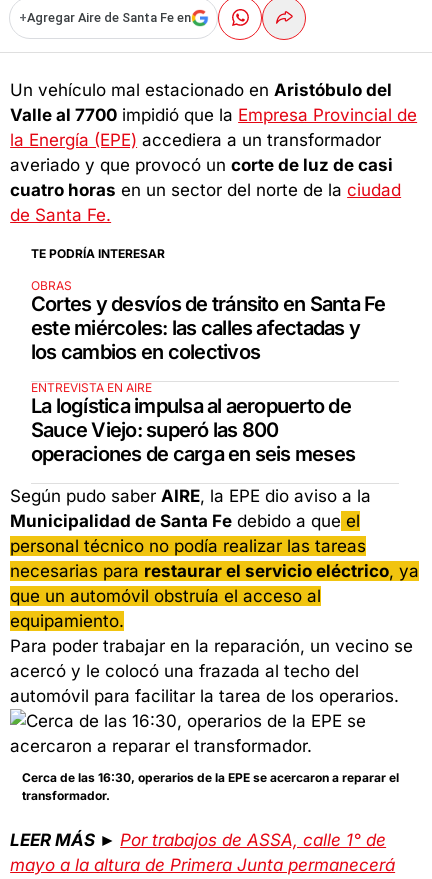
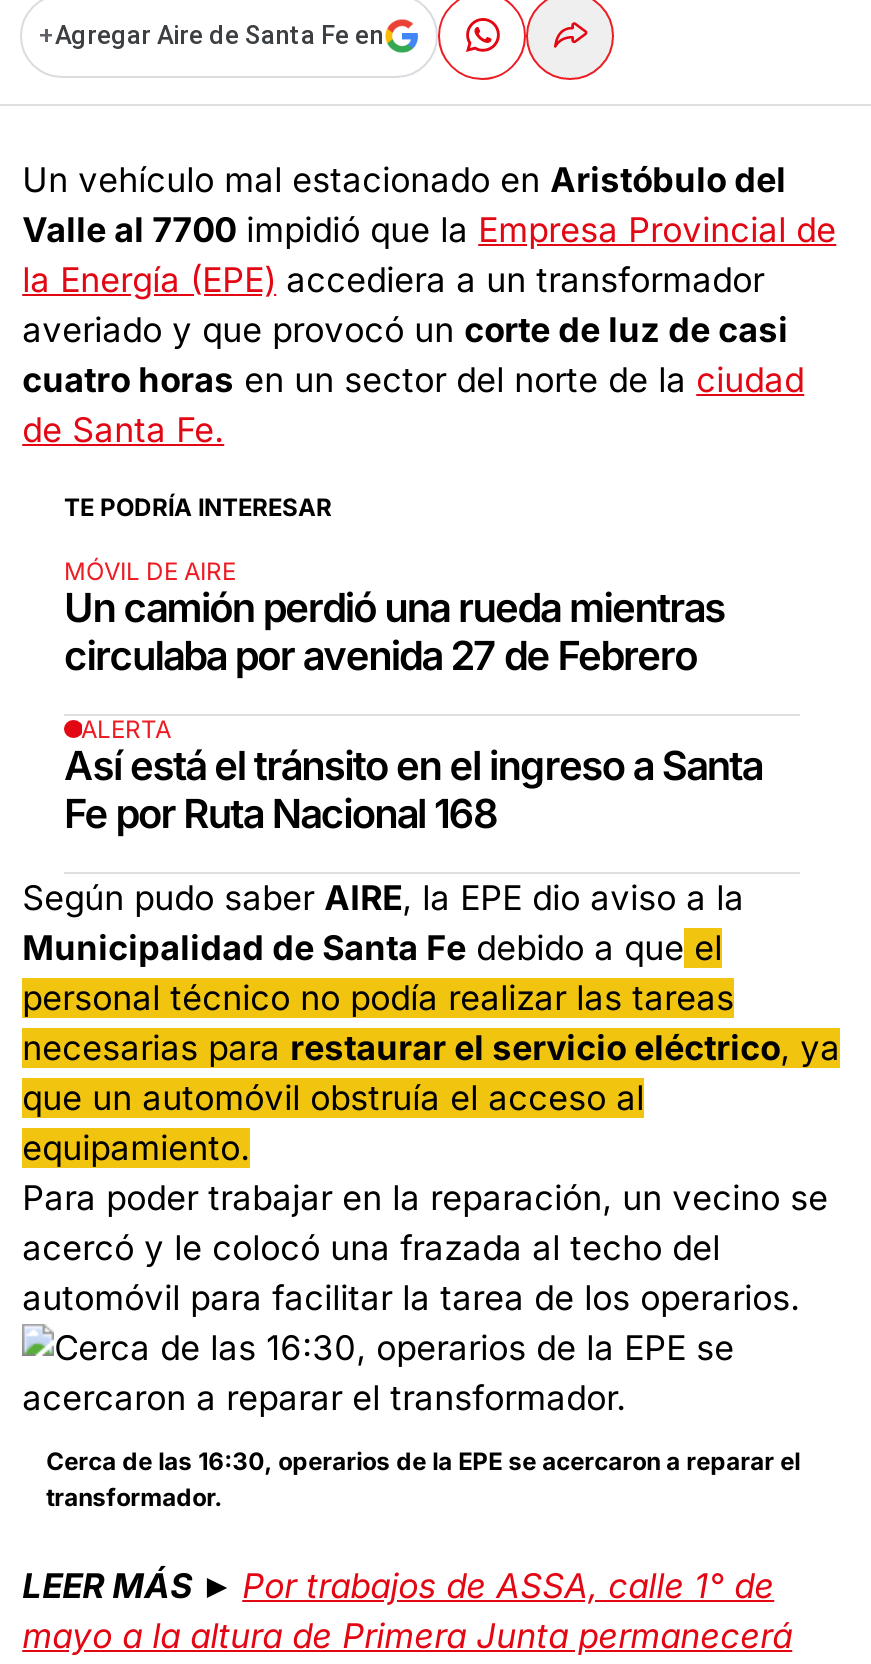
[31,278,386,364] OBRAS | Cortes y desvíos de tránsito en Santa Fe | este miércoles: las calles afectadas y | los cambios en colectivos -> [64,557,725,681] MÓVIL DE AIRE | Un camión perdió una rueda mientras | circulaba por avenida 27 de Febrero
[31,380,355,466] ENTREVISTA EN AIRE | La logística impulsa al aeropuerto de | Sauce Viejo: superó las 800 | operaciones de carga en seis meses -> [64,714,762,838] ALERTA | Así está el tránsito en el ingreso a Santa | Fe por Ruta Nacional 168

